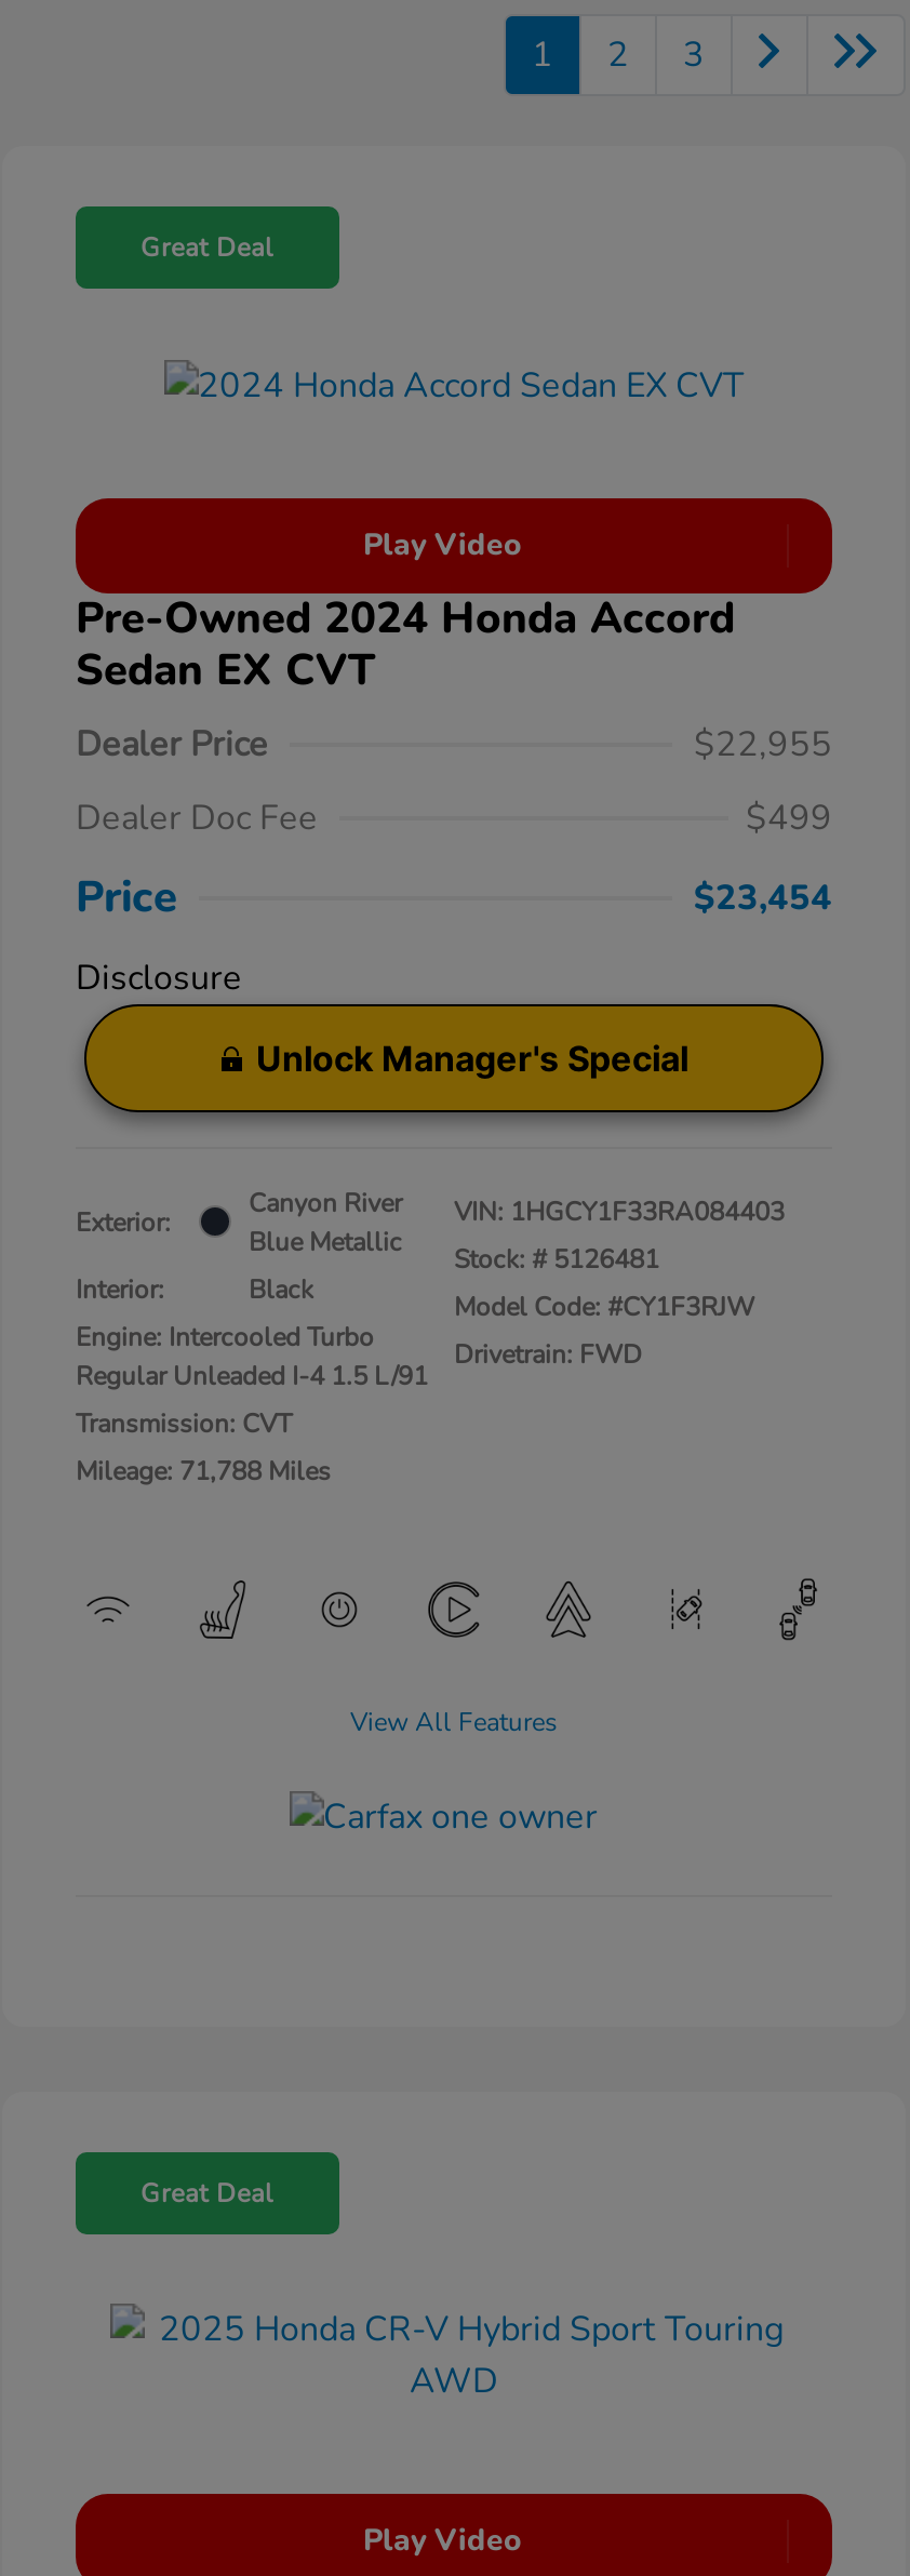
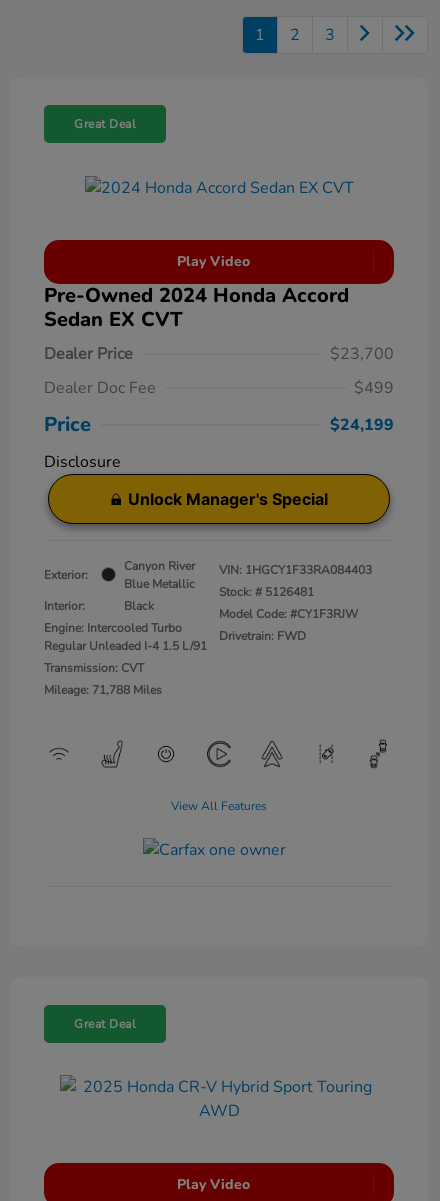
[694,721,832,768] $22,955 -> [330,343,394,365] $23,700
[694,874,832,922] $23,454 -> [330,414,394,436] $24,199

